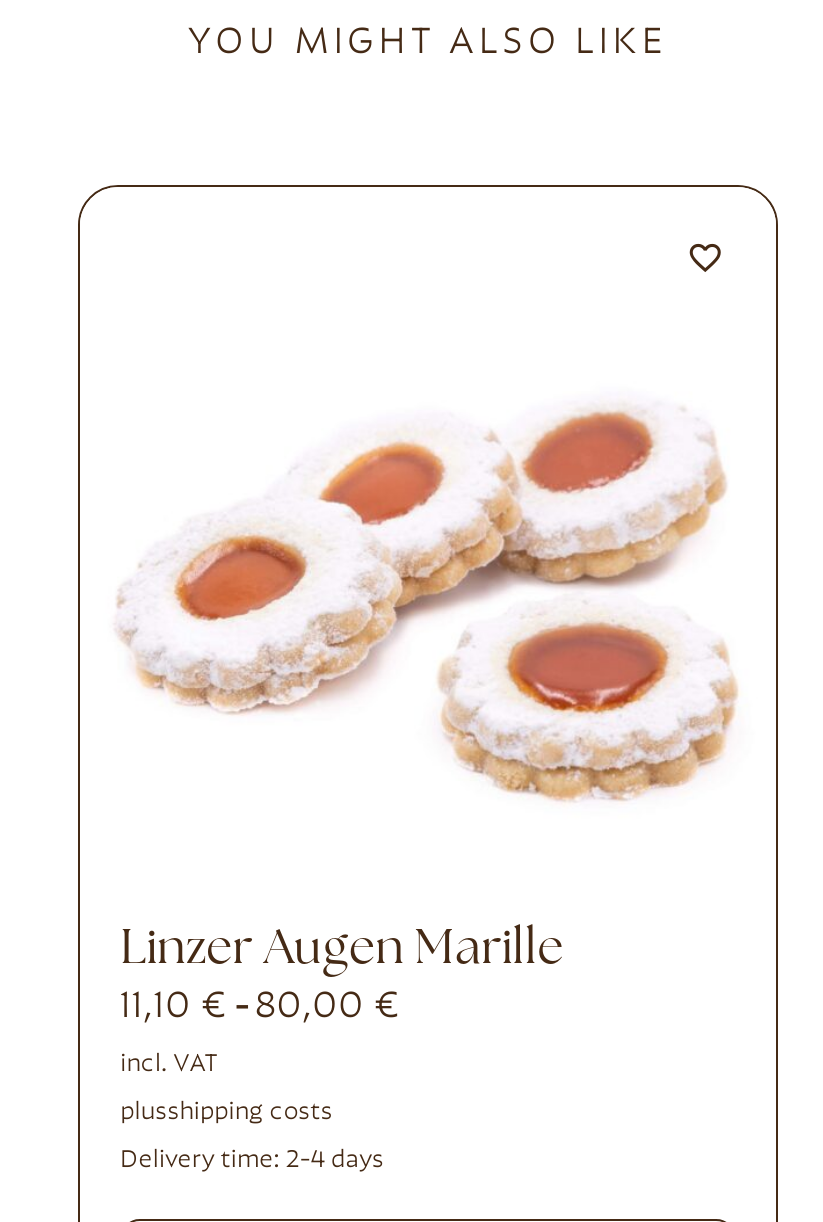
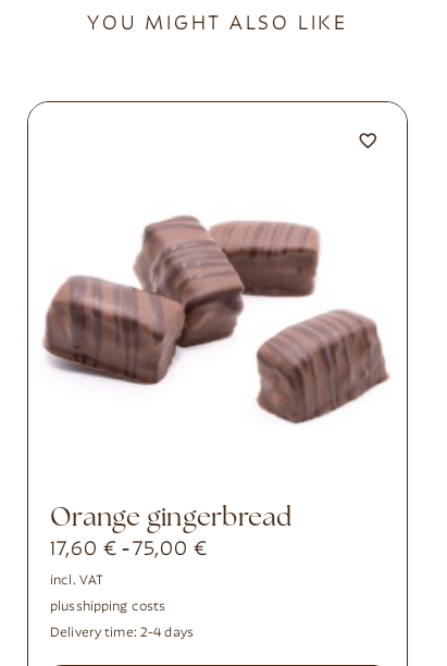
[106,394,744,804] [image] -> [41,214,390,436] [image]
[120,927,564,1027] Linzer Augen Marille | 11,10 €- 80,00 € -> [50,506,292,560] orange gingerbread | 17,60 €- 75,00 €

